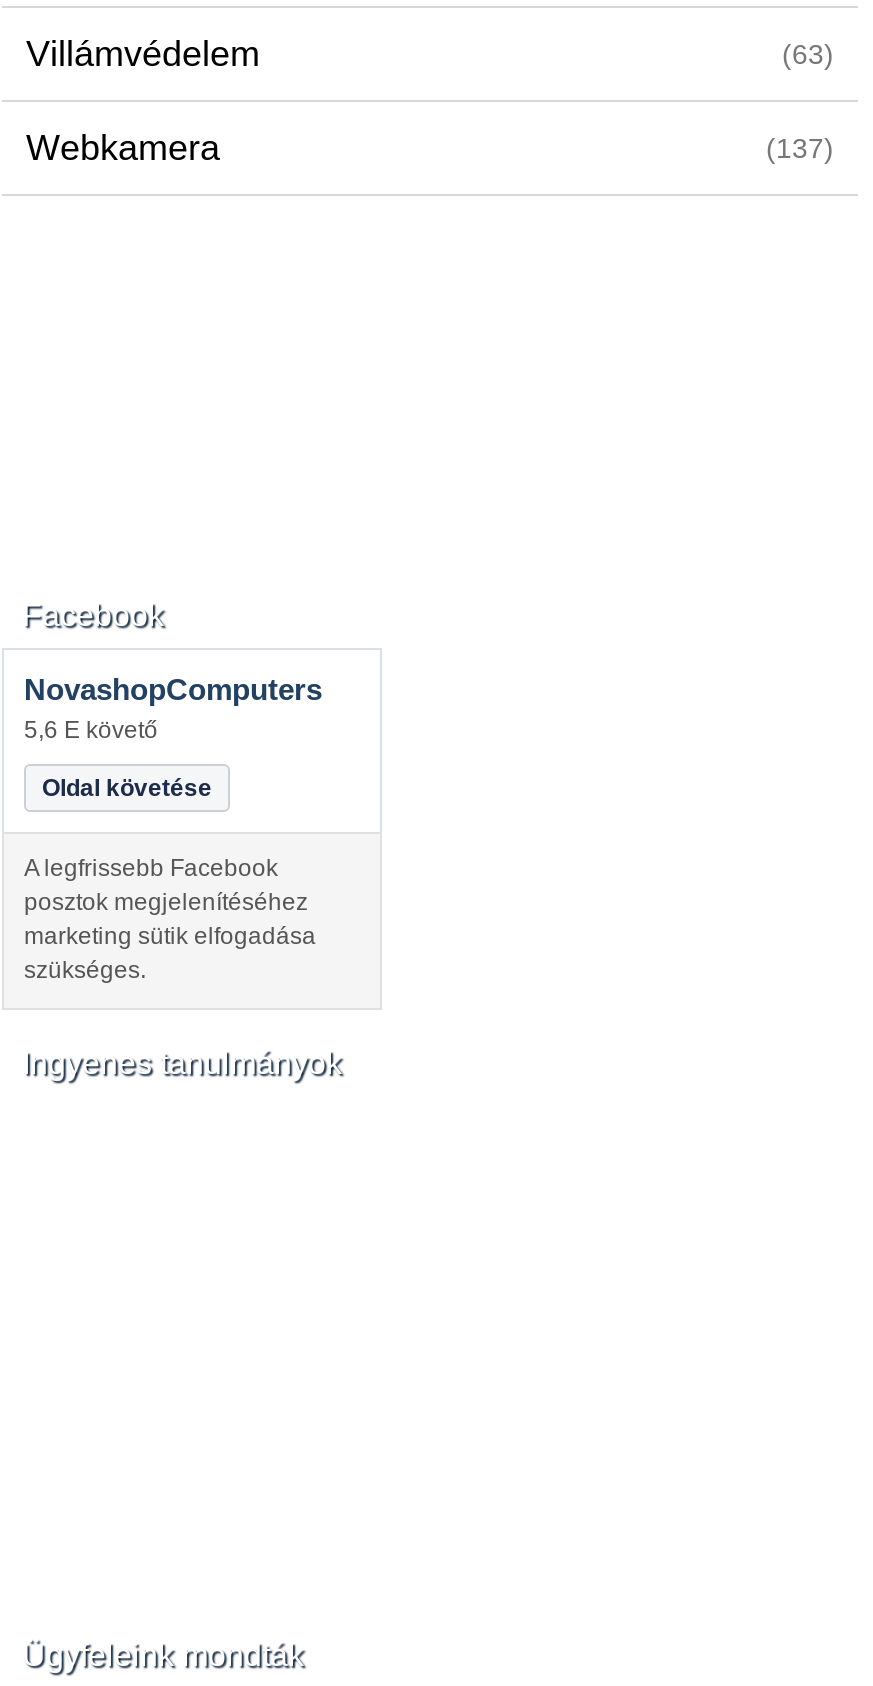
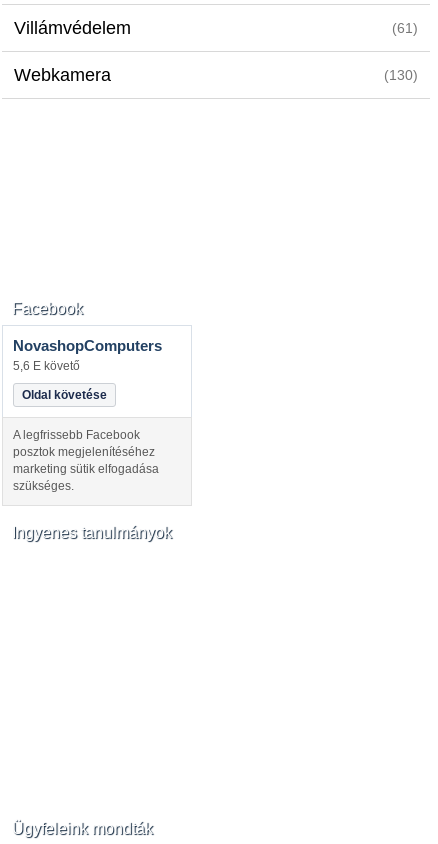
[782,38,834,70] (63) -> [392,20,418,36] (61)
[766,132,834,164] (137) -> [384,67,418,83] (130)

